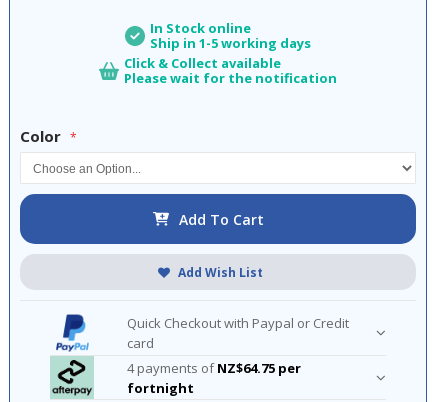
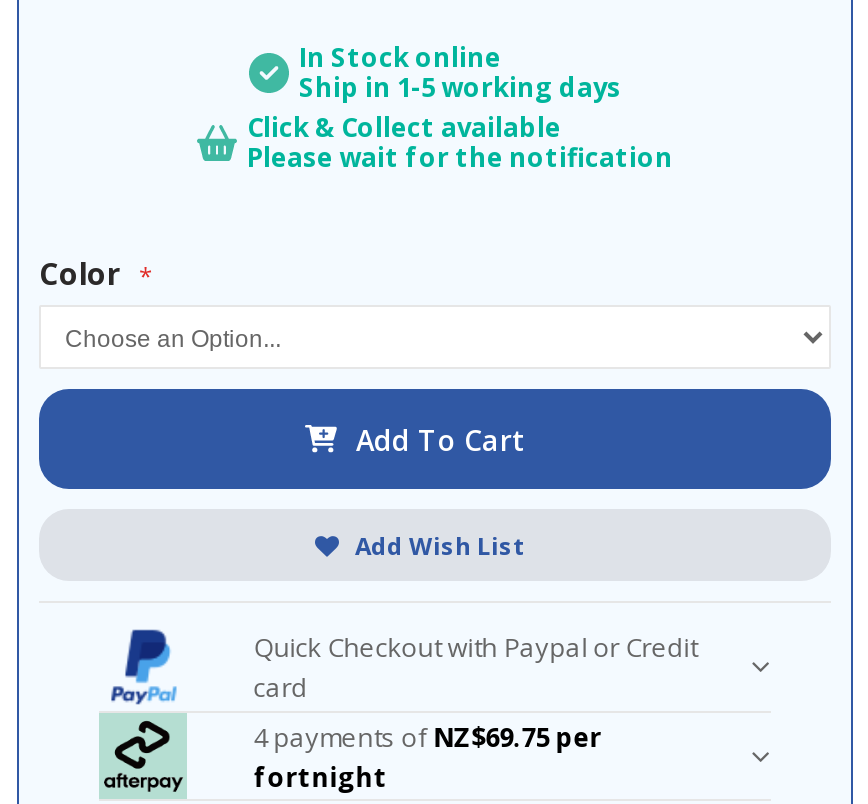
[127,358,301,376] 4 payments of NZ$64.75 per -> [253,718,601,754] 4 payments of NZ$69.75 per

